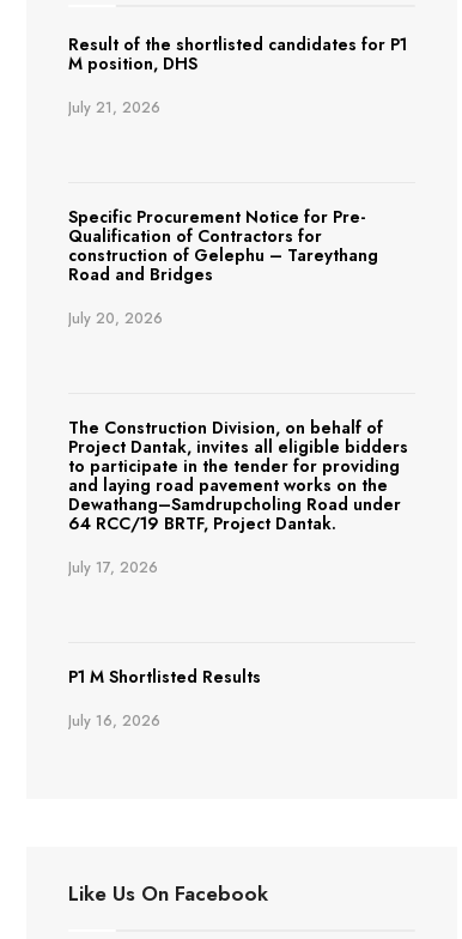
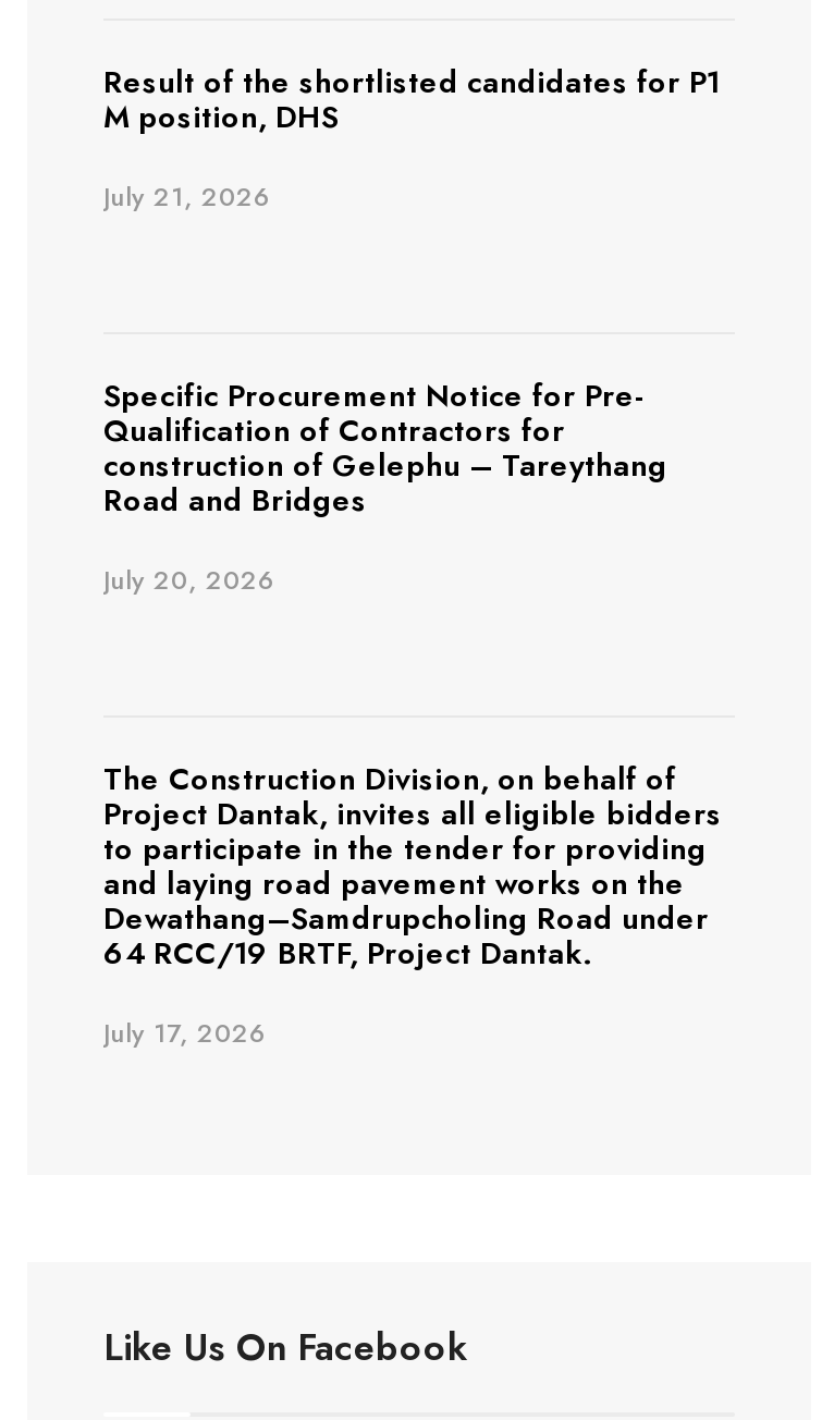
[68,665,261,732] P1 M Shortlisted Results | July 16, 2026 -> none

